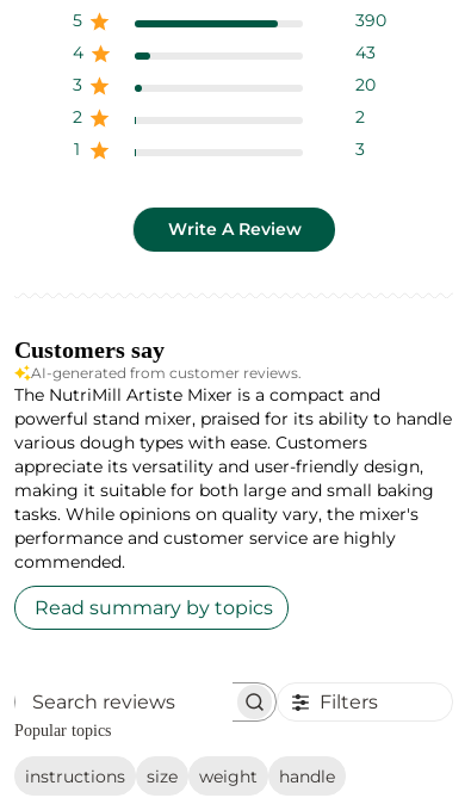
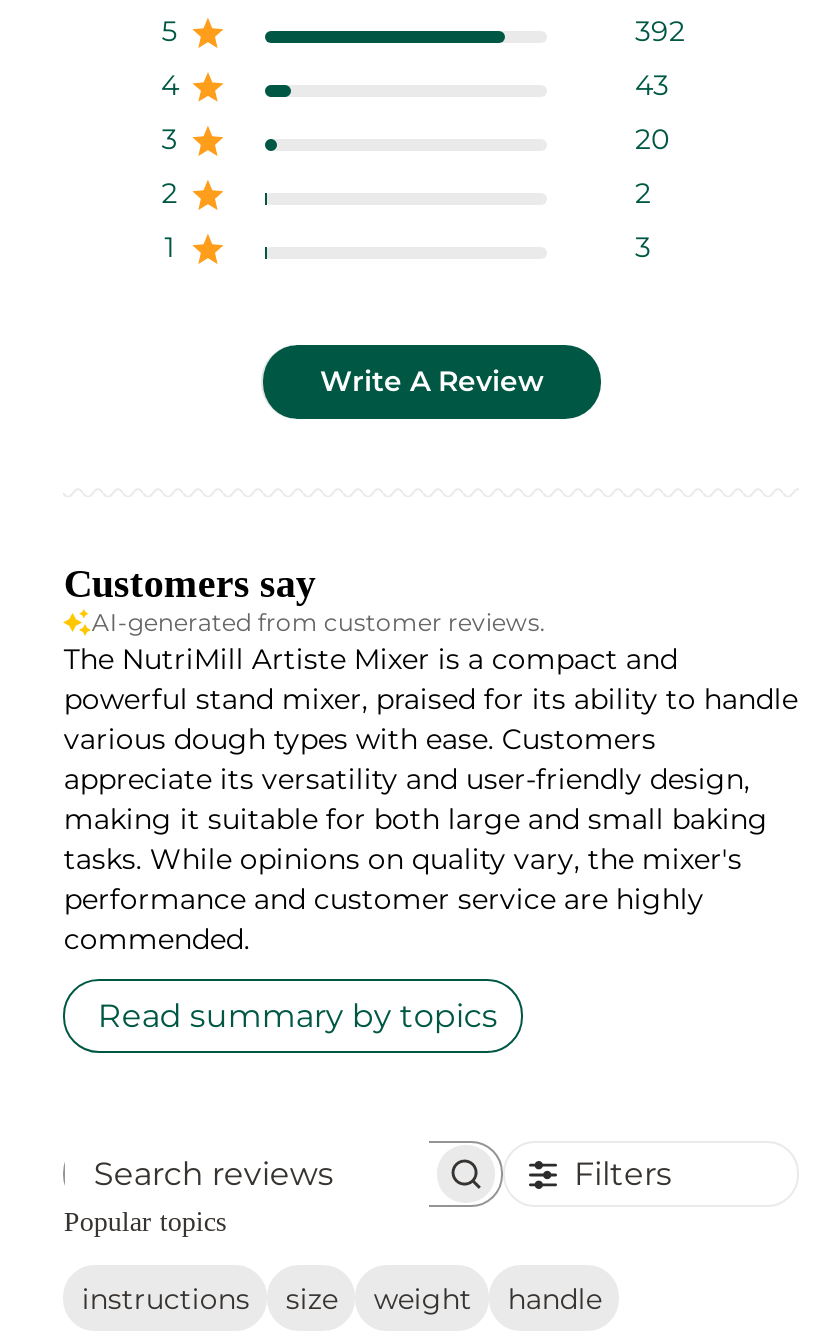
[355,10,386,31] 390 -> [635,14,685,50] 392

